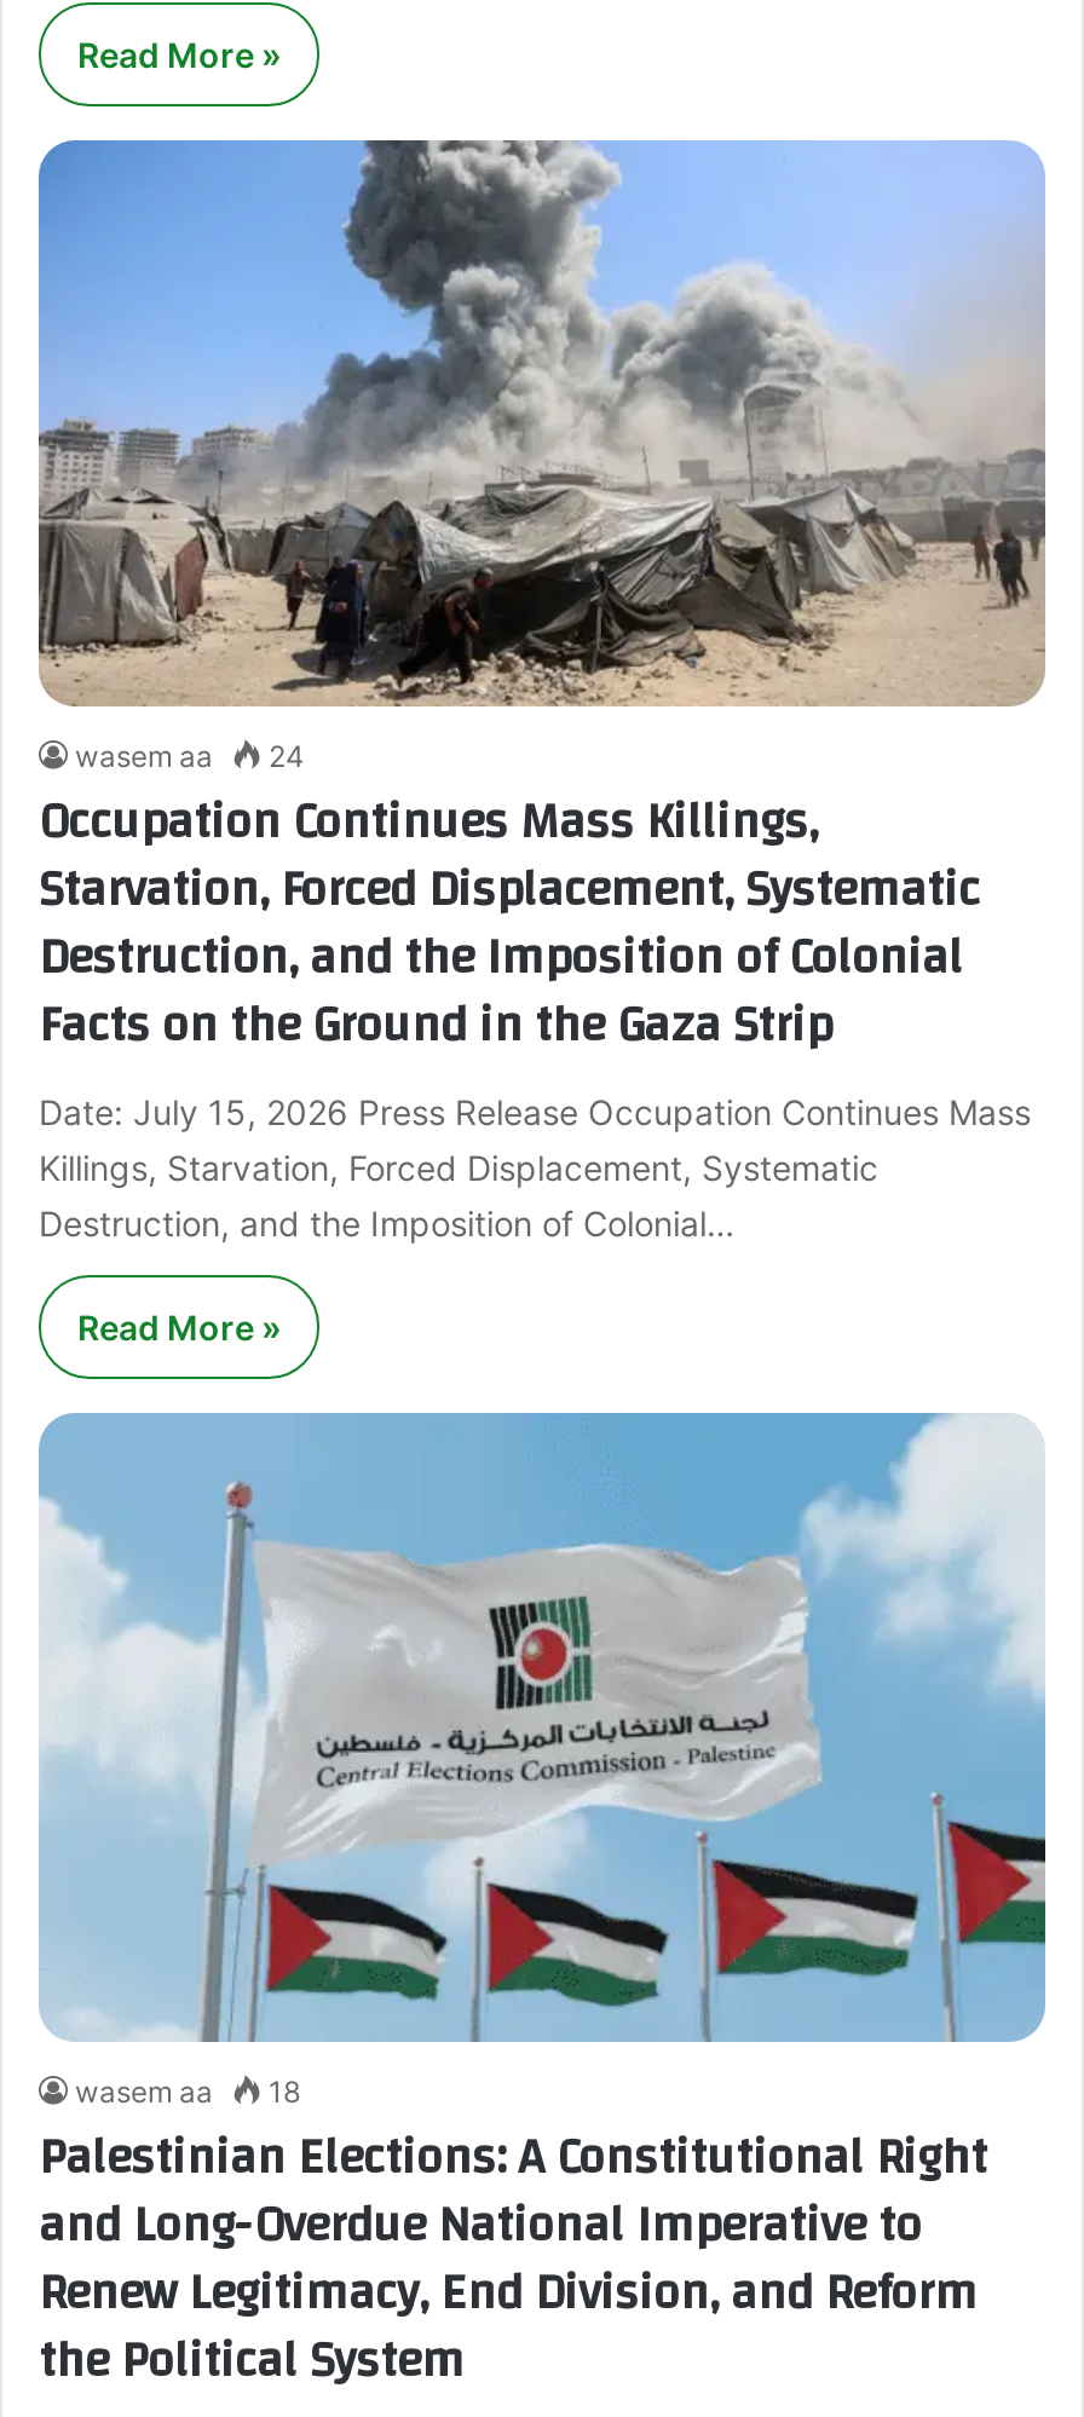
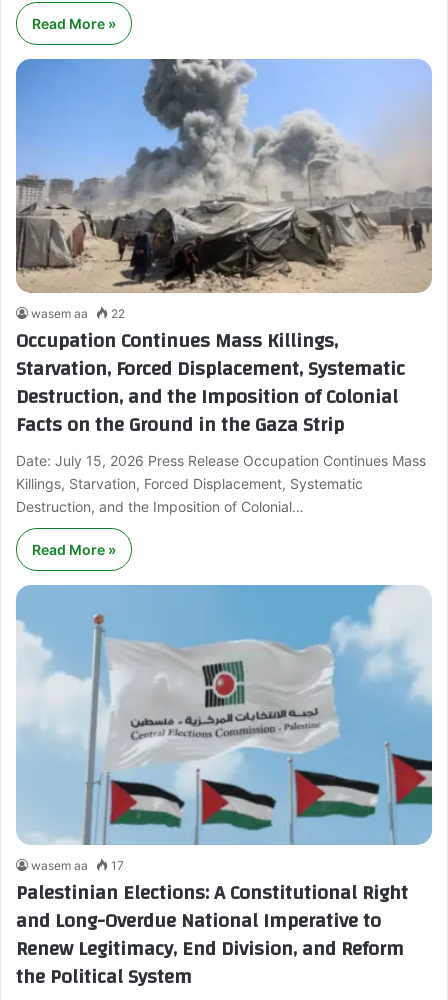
[75,738,305,774] wasem aa 24 -> [31,306,125,321] wasem aa 22
[75,2074,300,2110] wasem aa 18 -> [31,858,124,873] wasem aa 17

